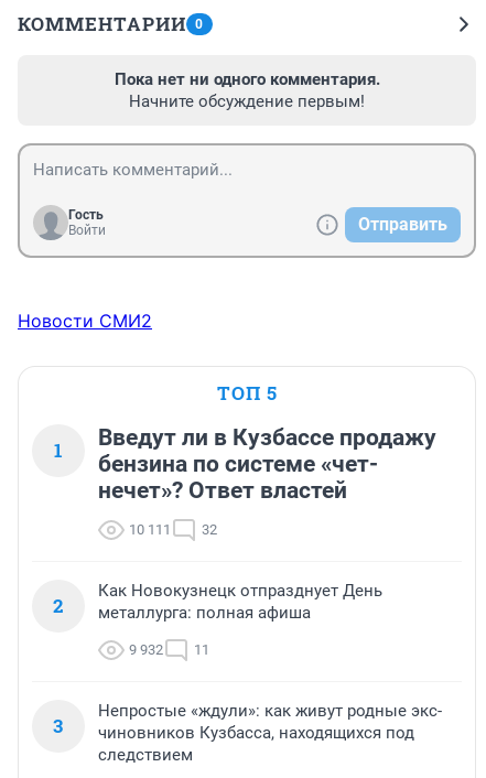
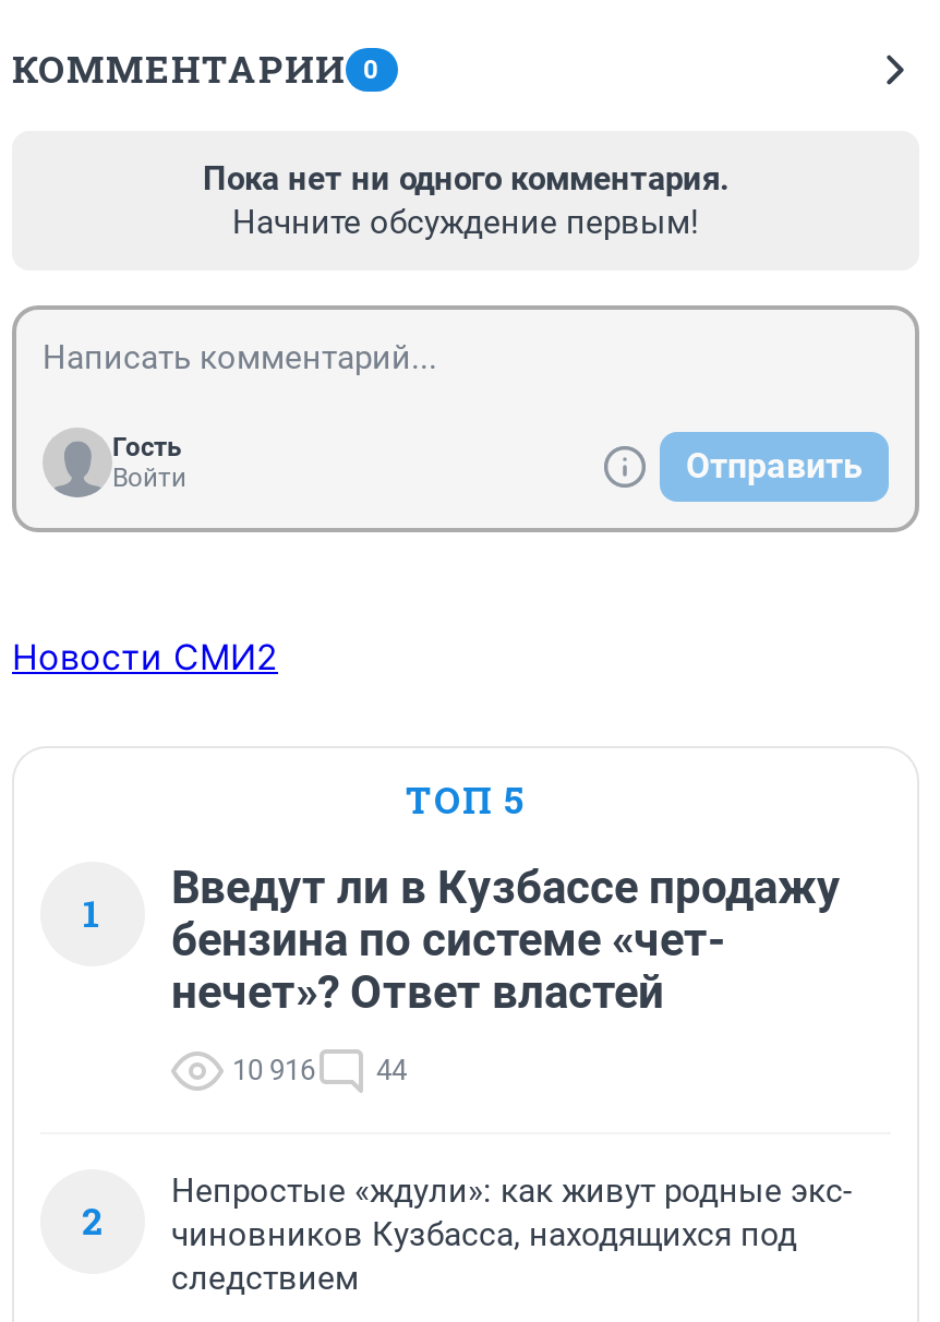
[129,521,171,538] 10 111 -> [232,1054,315,1087] 10 916
[202,521,217,538] 32 -> [376,1054,407,1087] 44
[53,581,382,739] Как Новокузнецк отпразднует День | металлурга: полная афиша | 9 932 | 11 | 3 -> none

